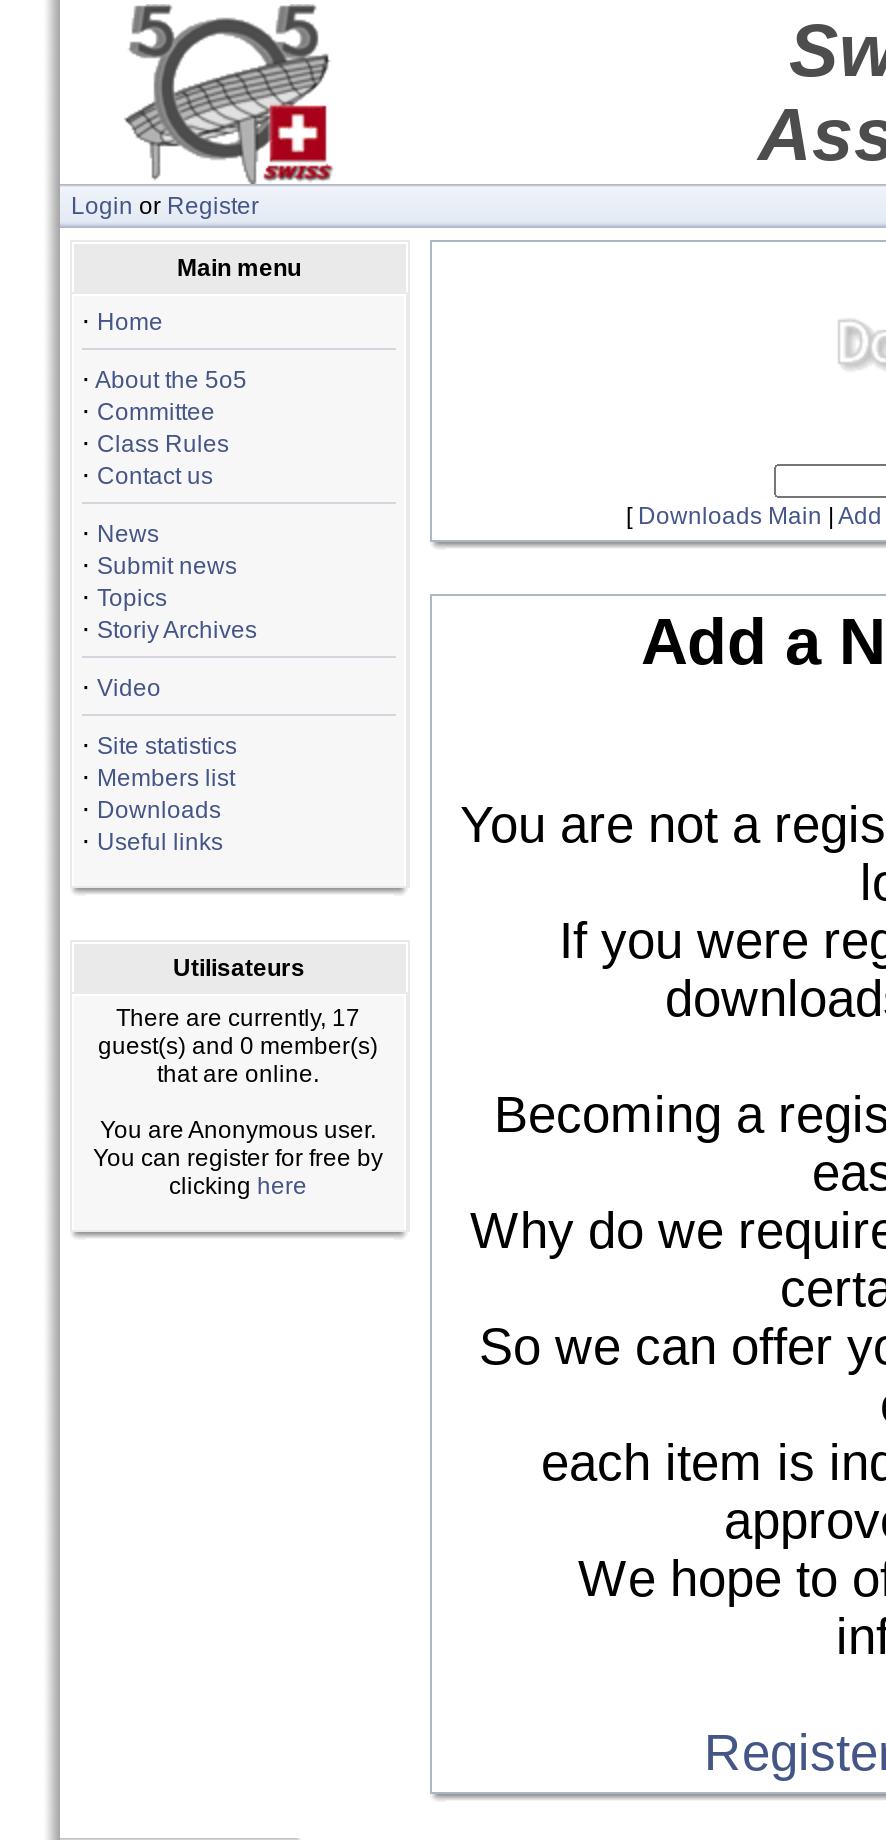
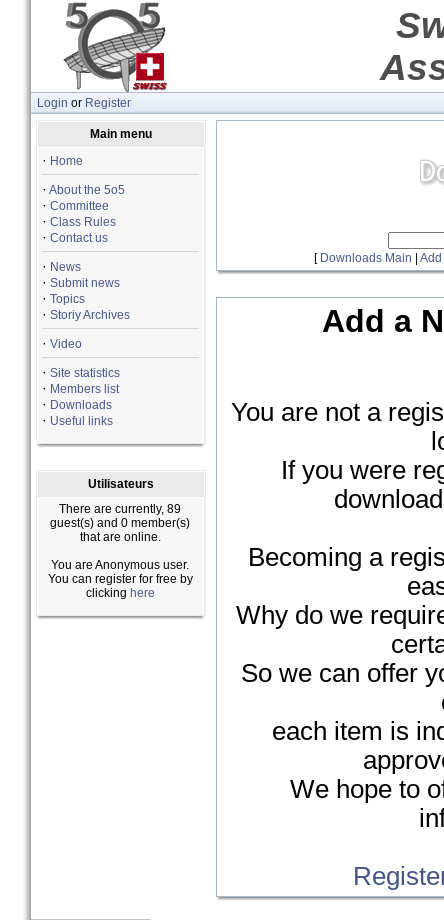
[116,1004,360,1032] There are currently, 17 -> [59,502,181,516] There are currently, 89

